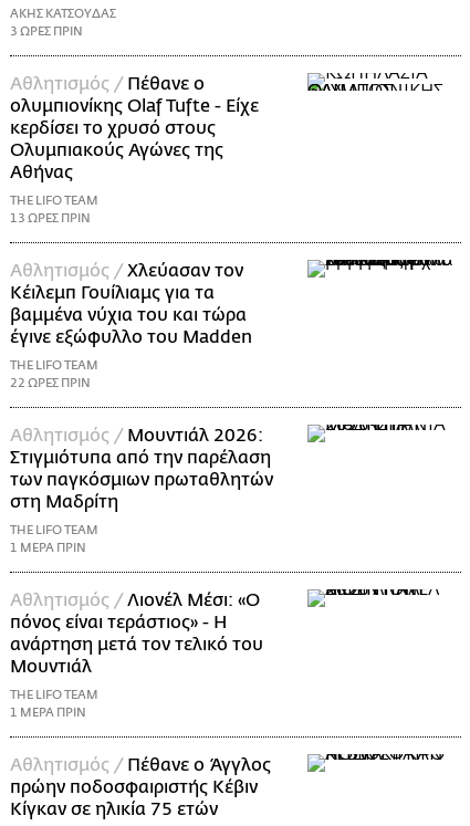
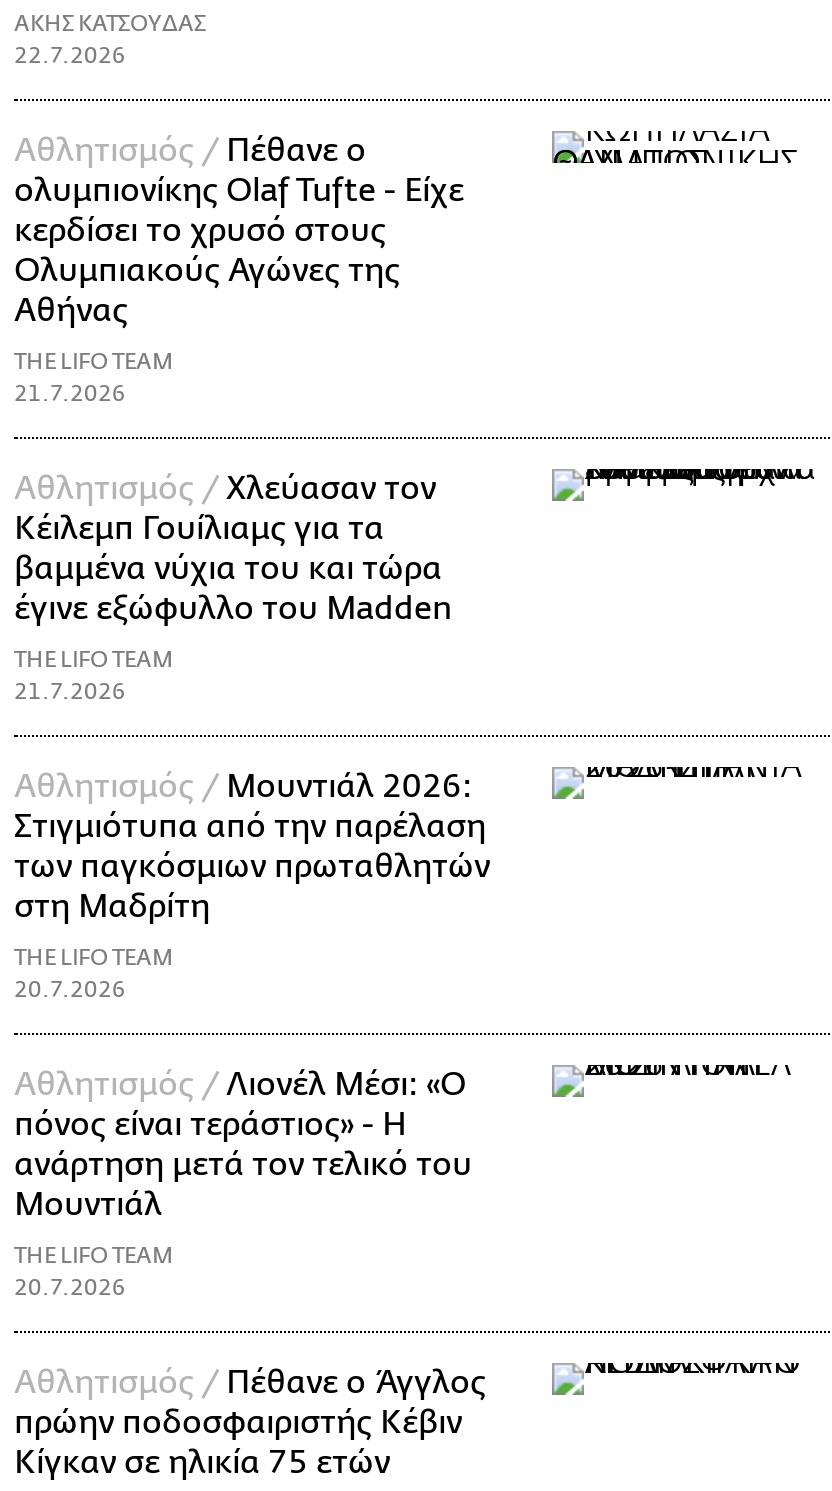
[10,24,83,39] 3 ΩΡΕΣ ΠΡΙΝ -> [14,43,126,69] 22.7.2026
[10,211,91,226] 13 ΩΡΕΣ ΠΡΙΝ -> [14,381,126,407] 21.7.2026
[10,376,91,390] 22 ΩΡΕΣ ΠΡΙΝ -> [14,679,126,705] 21.7.2026
[10,541,86,555] 1 ΜΕΡΑ ΠΡΙΝ -> [14,977,126,1003] 20.7.2026
[10,706,86,720] 1 ΜΕΡΑ ΠΡΙΝ -> [14,1275,126,1301] 20.7.2026

